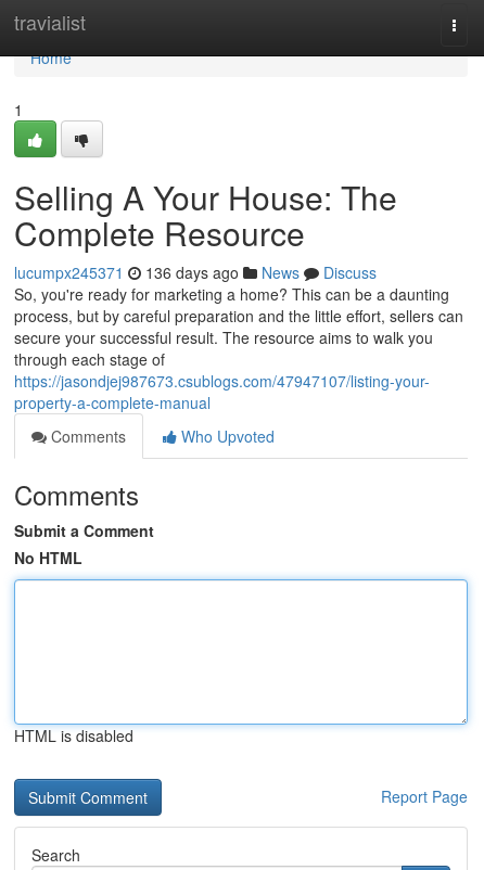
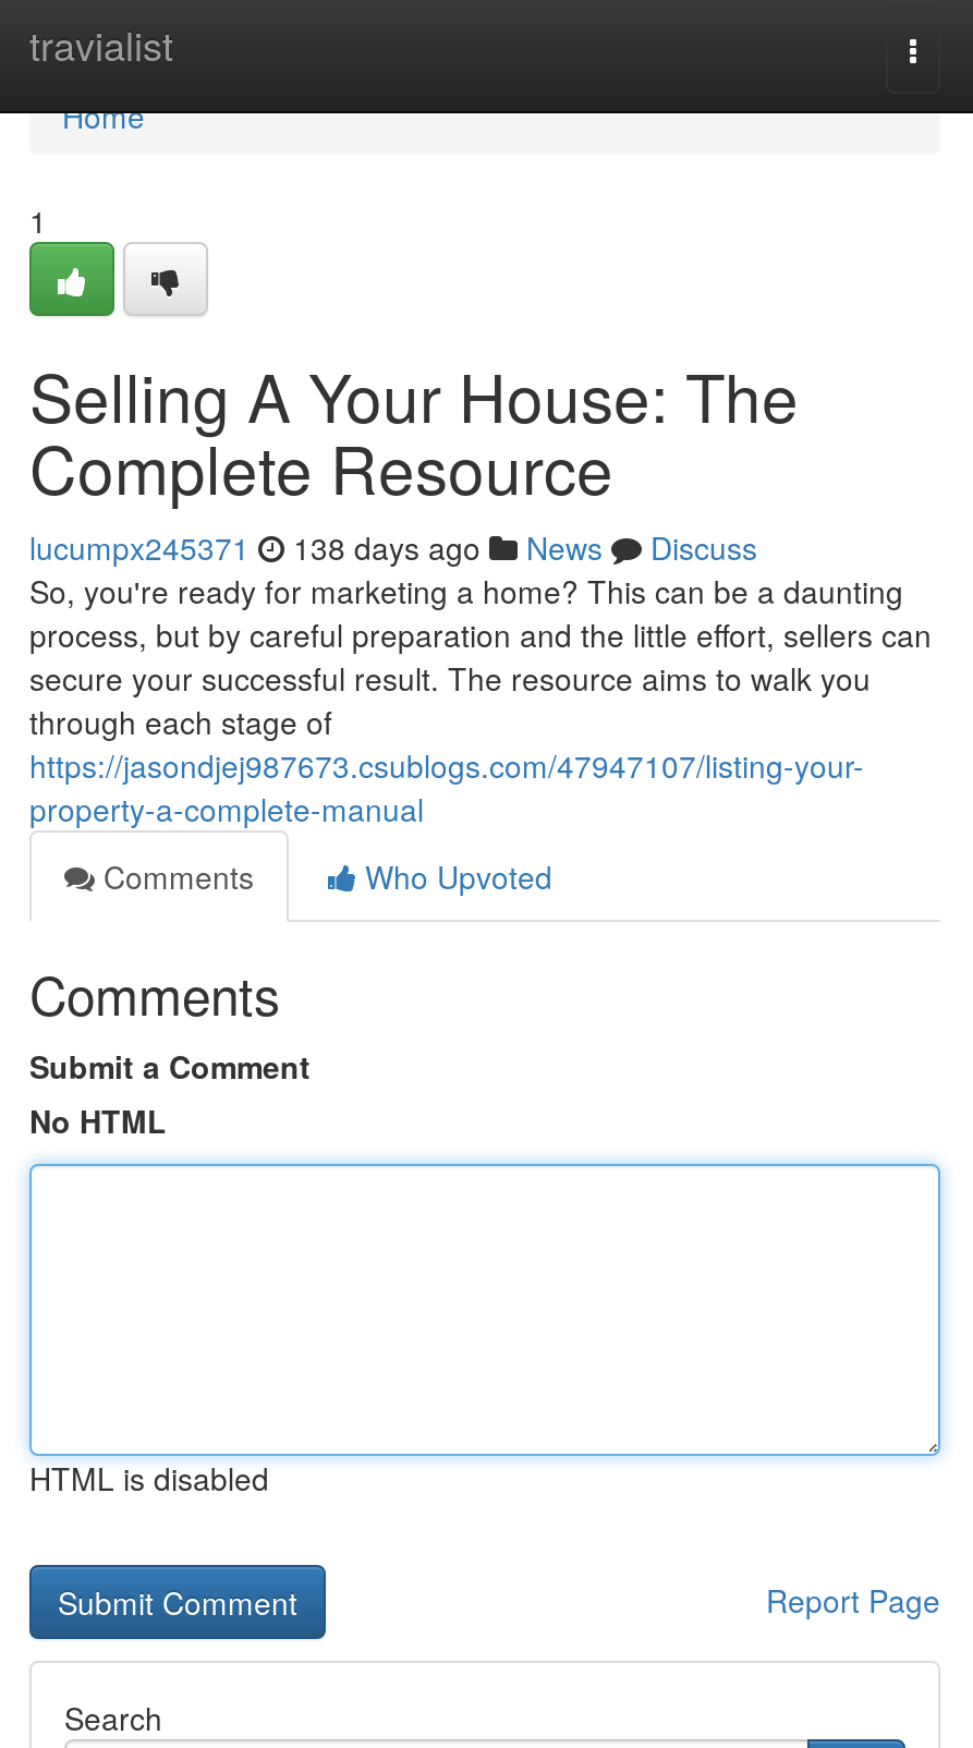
[14,261,377,283] lucumpx245371 136 days ago News Discuss -> [29,525,757,569] lucumpx245371 138 days ago News Discuss

